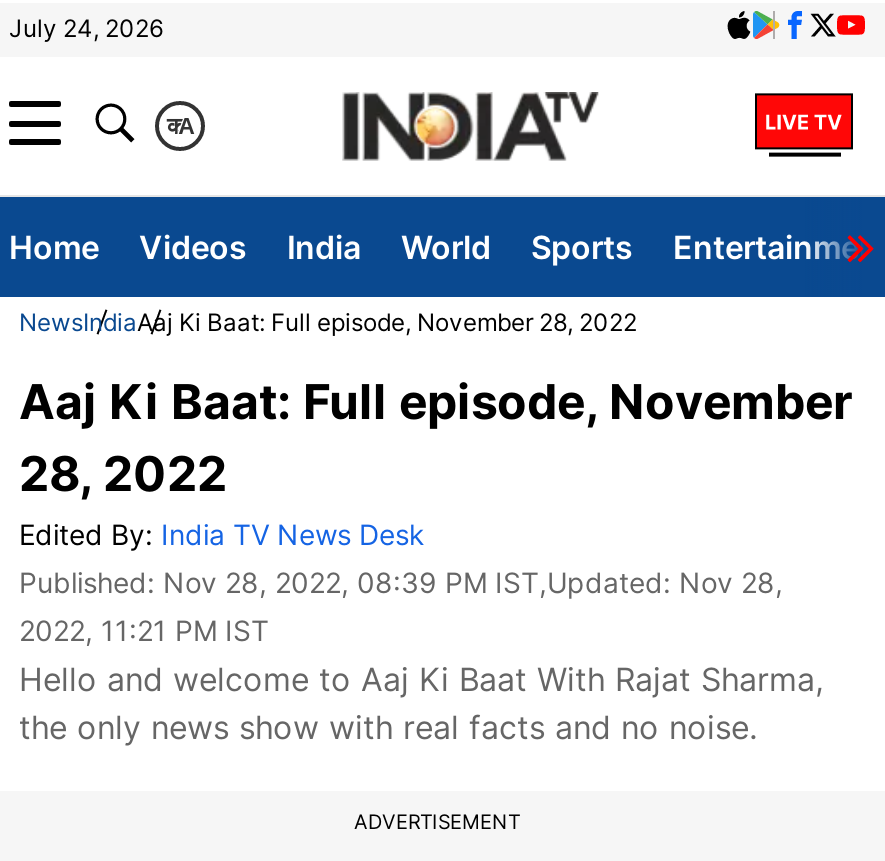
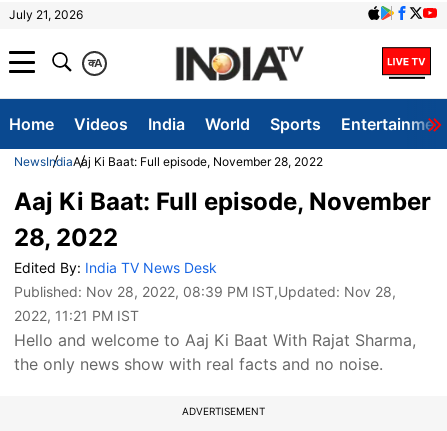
[9,13,163,43] July 24, 2026 -> [9,7,83,22] July 21, 2026

